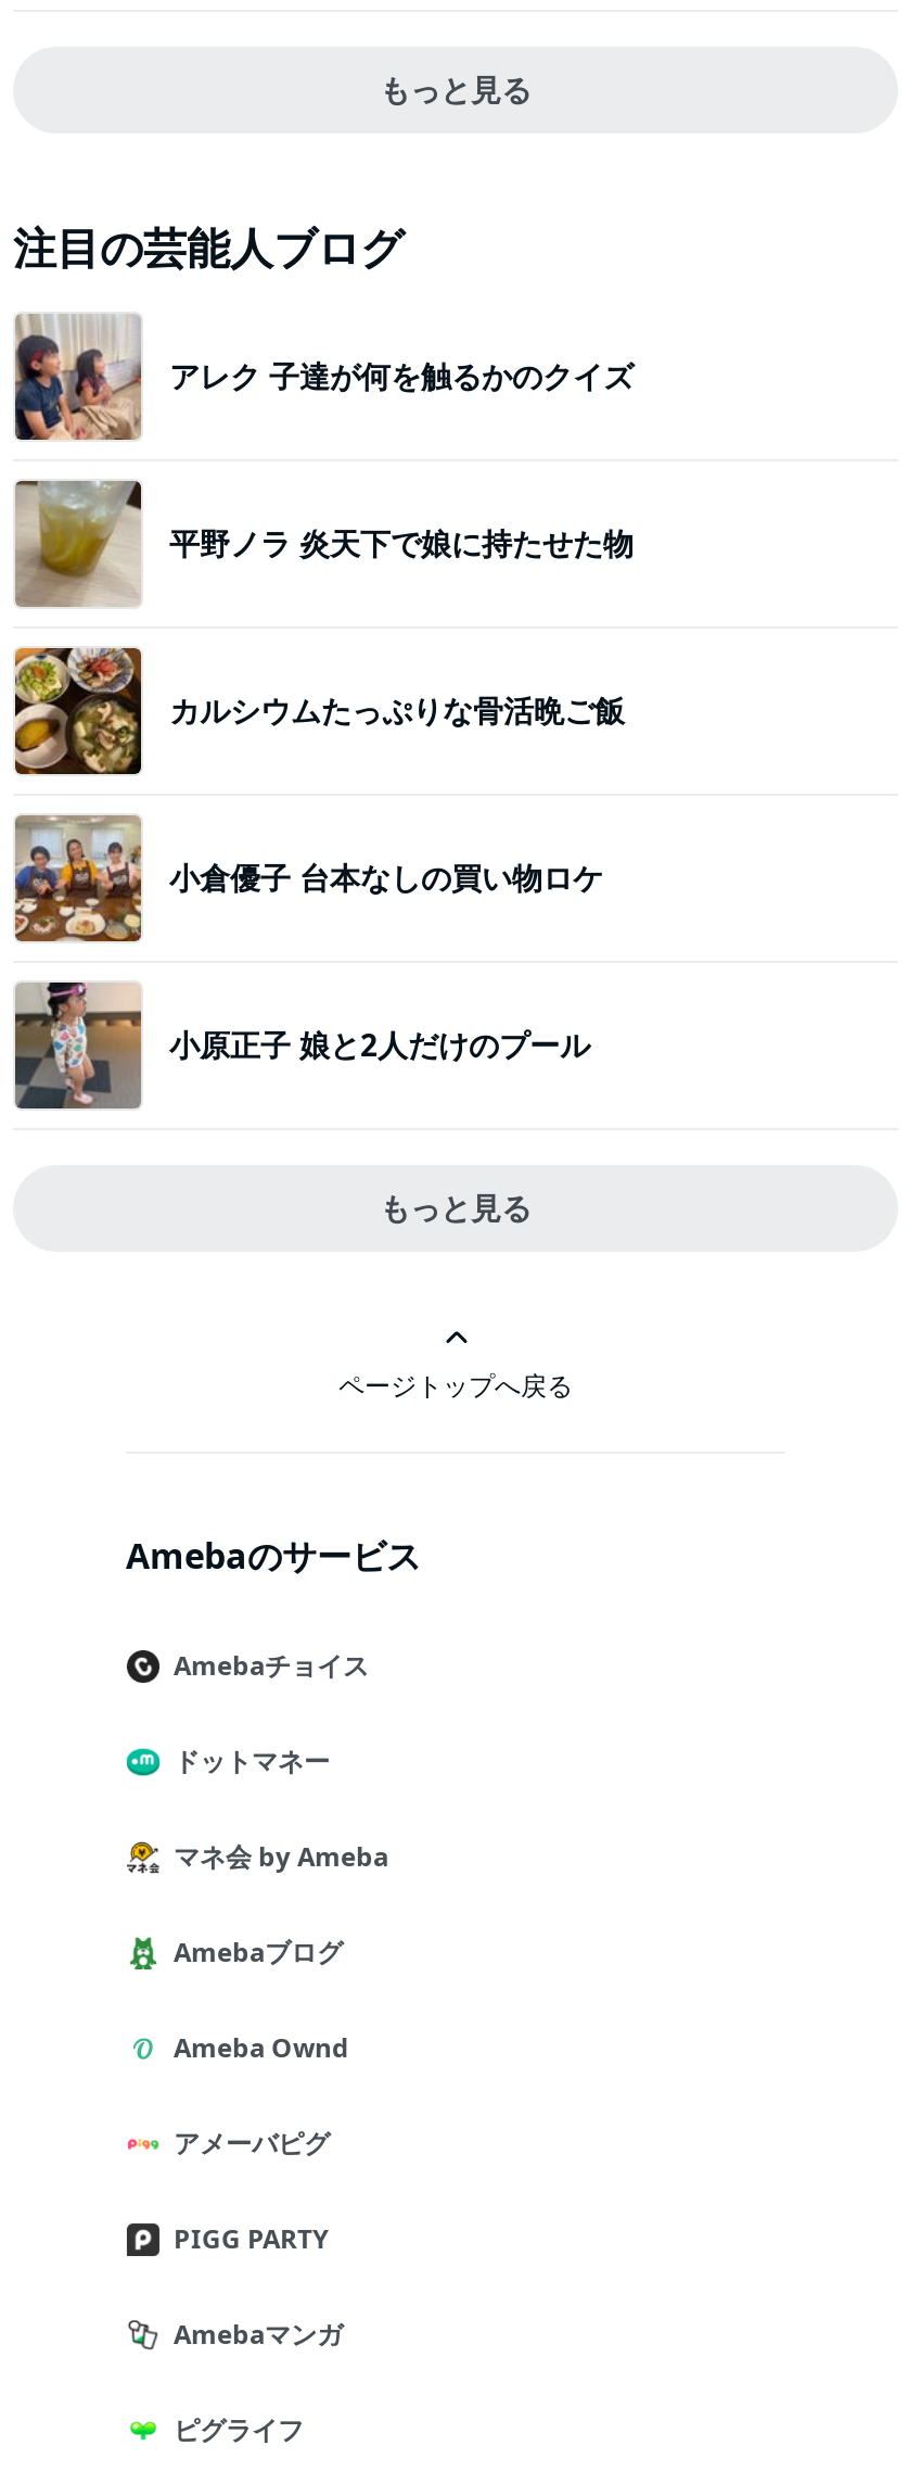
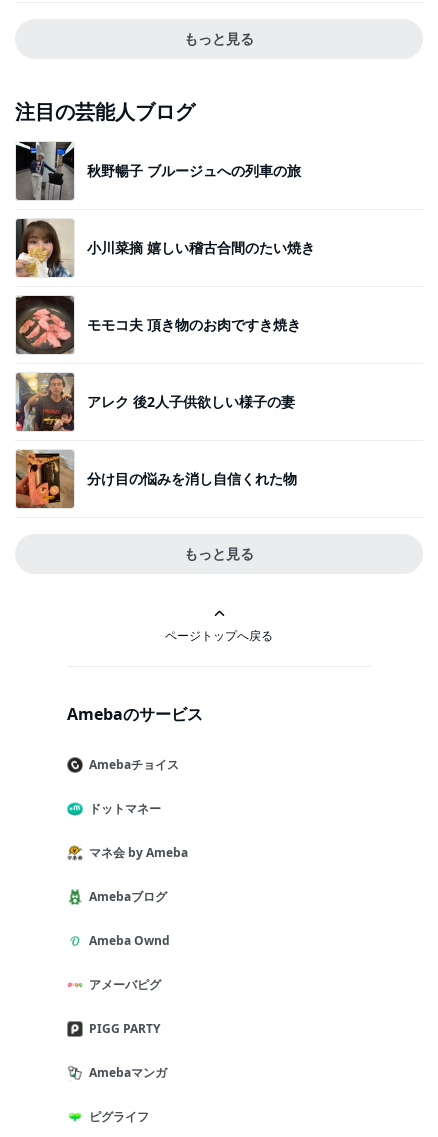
[13,314,634,442] [image] | アレク 子達が何を触るかのクイズ -> [15,141,301,201] [image] | 秋野暢子 ブルージュへの列車の旅
[13,481,634,607] [image] | 平野ノラ 炎天下で娘に持たせた物 -> [15,220,315,278] [image] | 小川菜摘 嬉しい稽古合間のたい焼き
[13,646,625,776] [image] | カルシウムたっぷりな骨活晩ご飯 -> [15,295,301,355] [image] | モモコ夫 頂き物のお肉ですき焼き
[13,813,603,943] [image] | 小倉優子 台本なしの買い物ロケ -> [15,373,295,432] [image] | アレク 後2人子供欲しい様子の妻
[13,980,590,1111] [image] | 小原正子 娘と2人だけのプール -> [15,450,297,509] [image] | 分け目の悩みを消し自信くれた物

